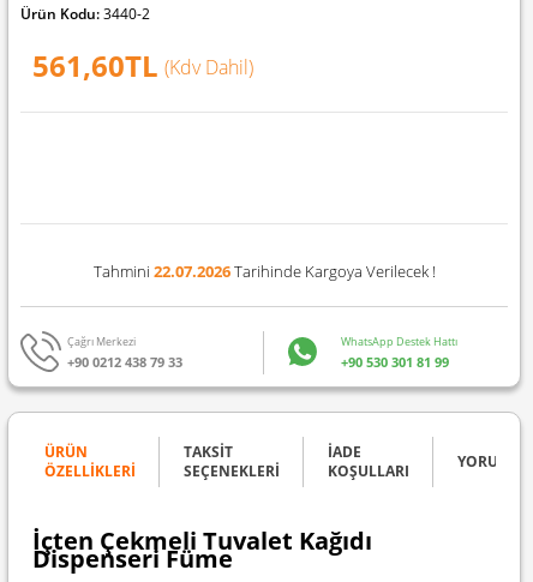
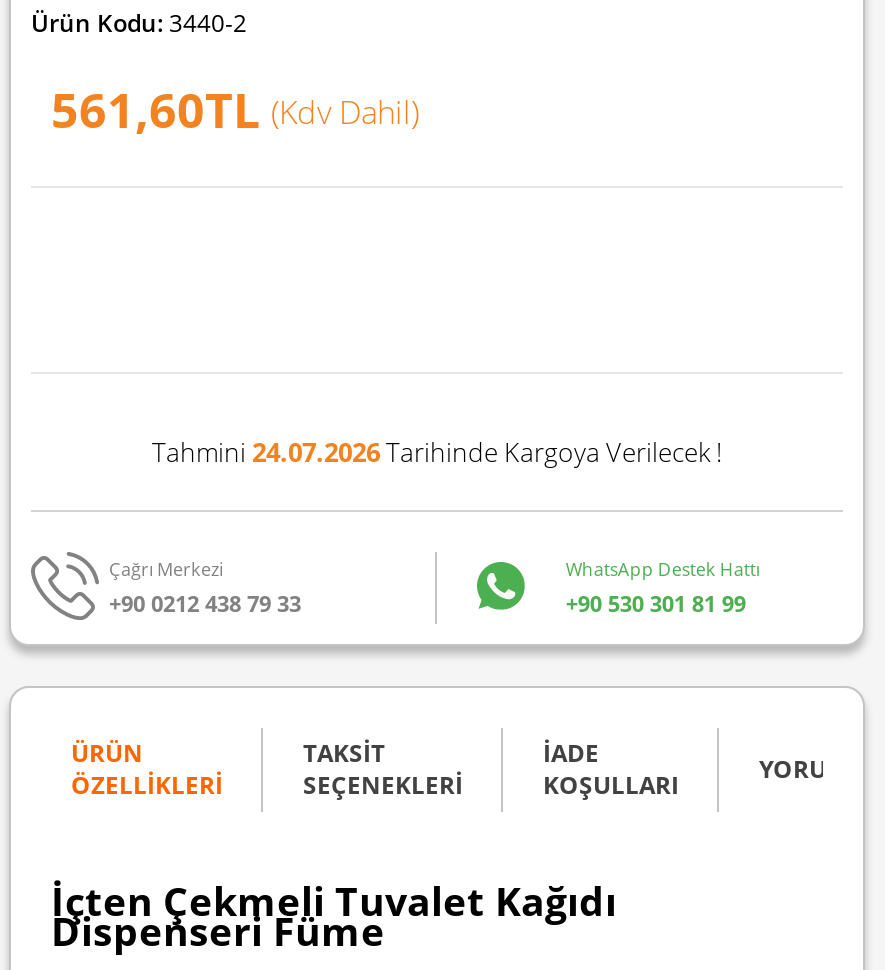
[93,261,435,283] Tahmini 22.07.2026Tarihinde Kargoya Verilecek ! -> [152,435,722,471] Tahmini 24.07.2026Tarihinde Kargoya Verilecek !

